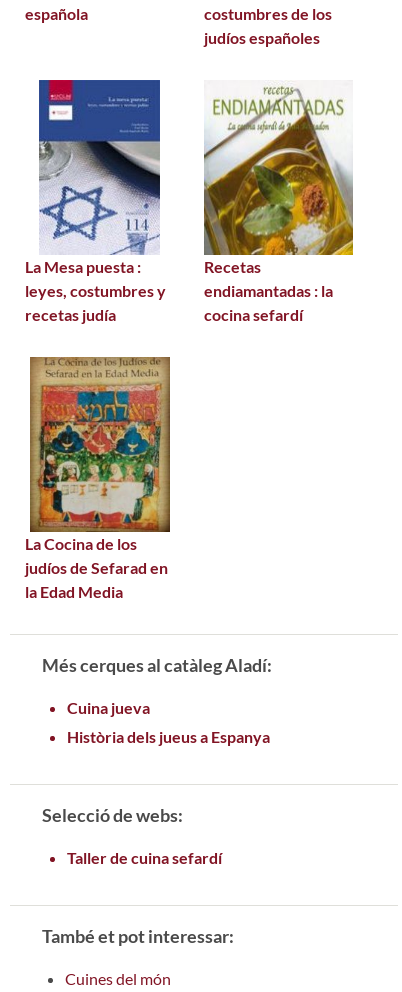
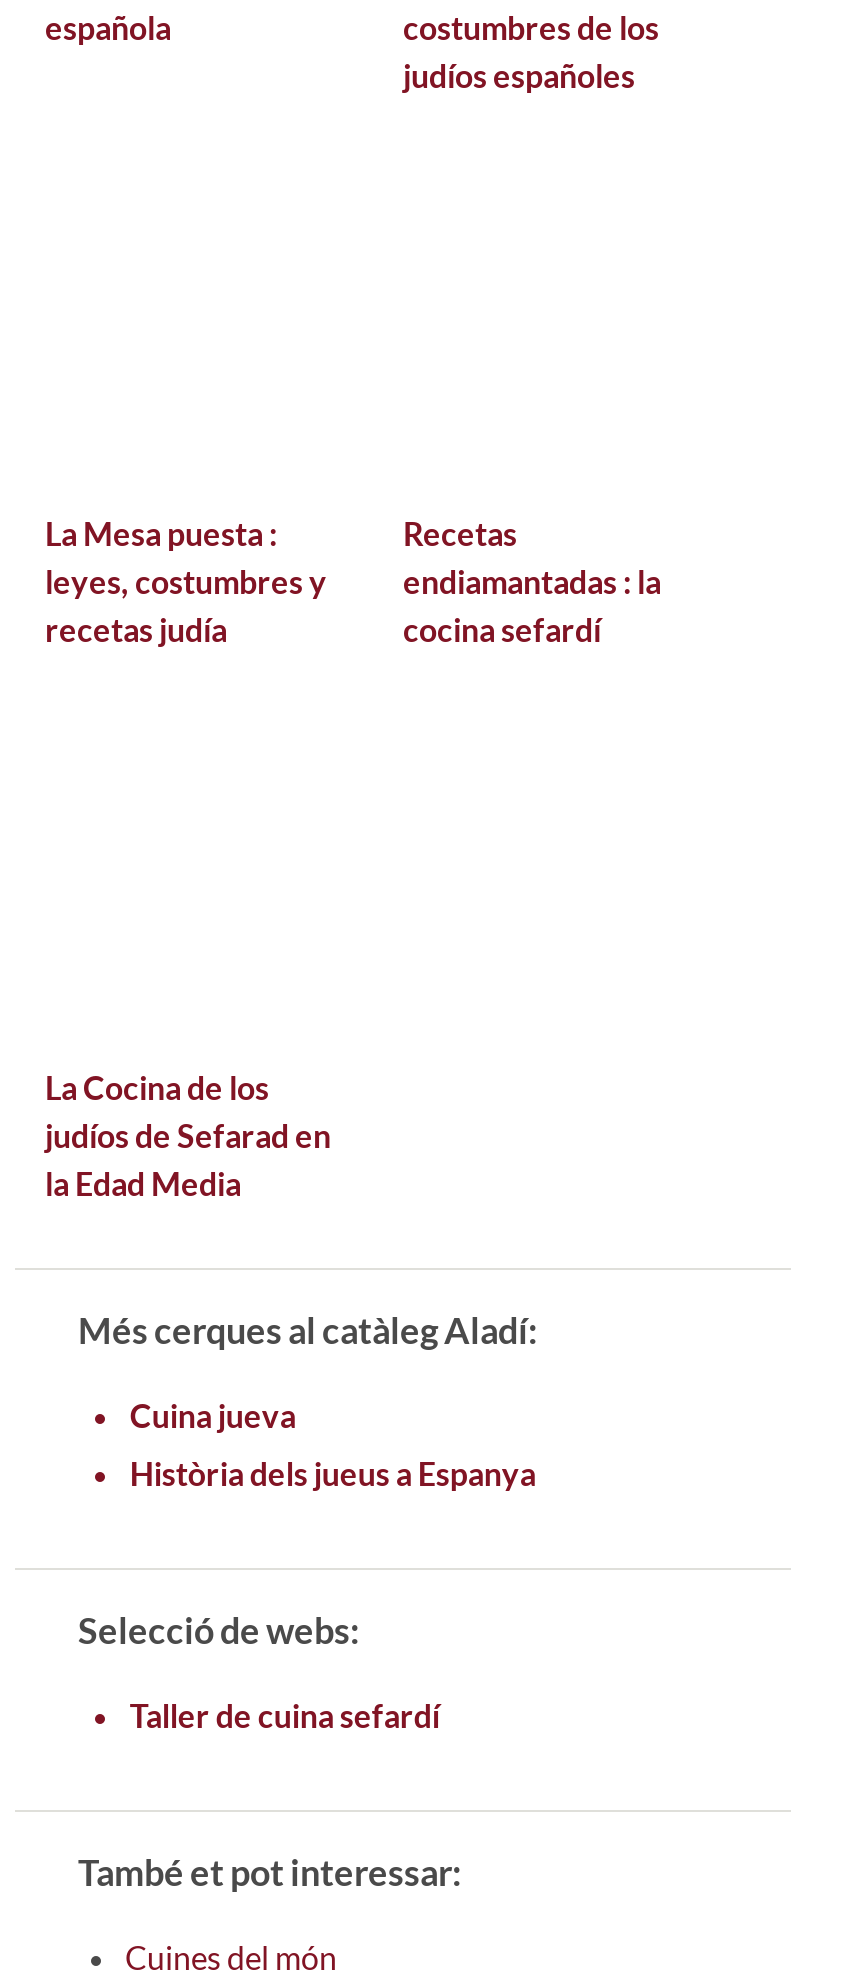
[38,79,161,255] [image] -> none
[203,85,354,256] [image] -> none
[29,356,171,533] [image] -> none

